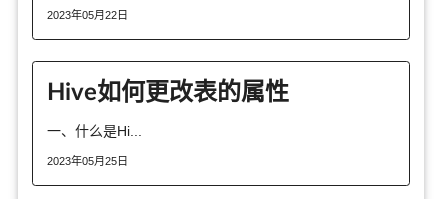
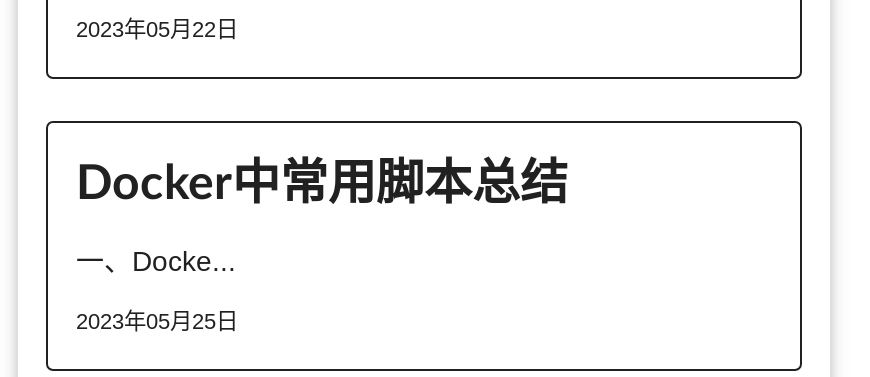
[47,76,289,105] Hive如何更改表的属性 -> [76,150,568,208] Docker中常用脚本总结
[47,123,142,139] 一、什么是Hi... -> [76,245,236,277] 一、Docke...

